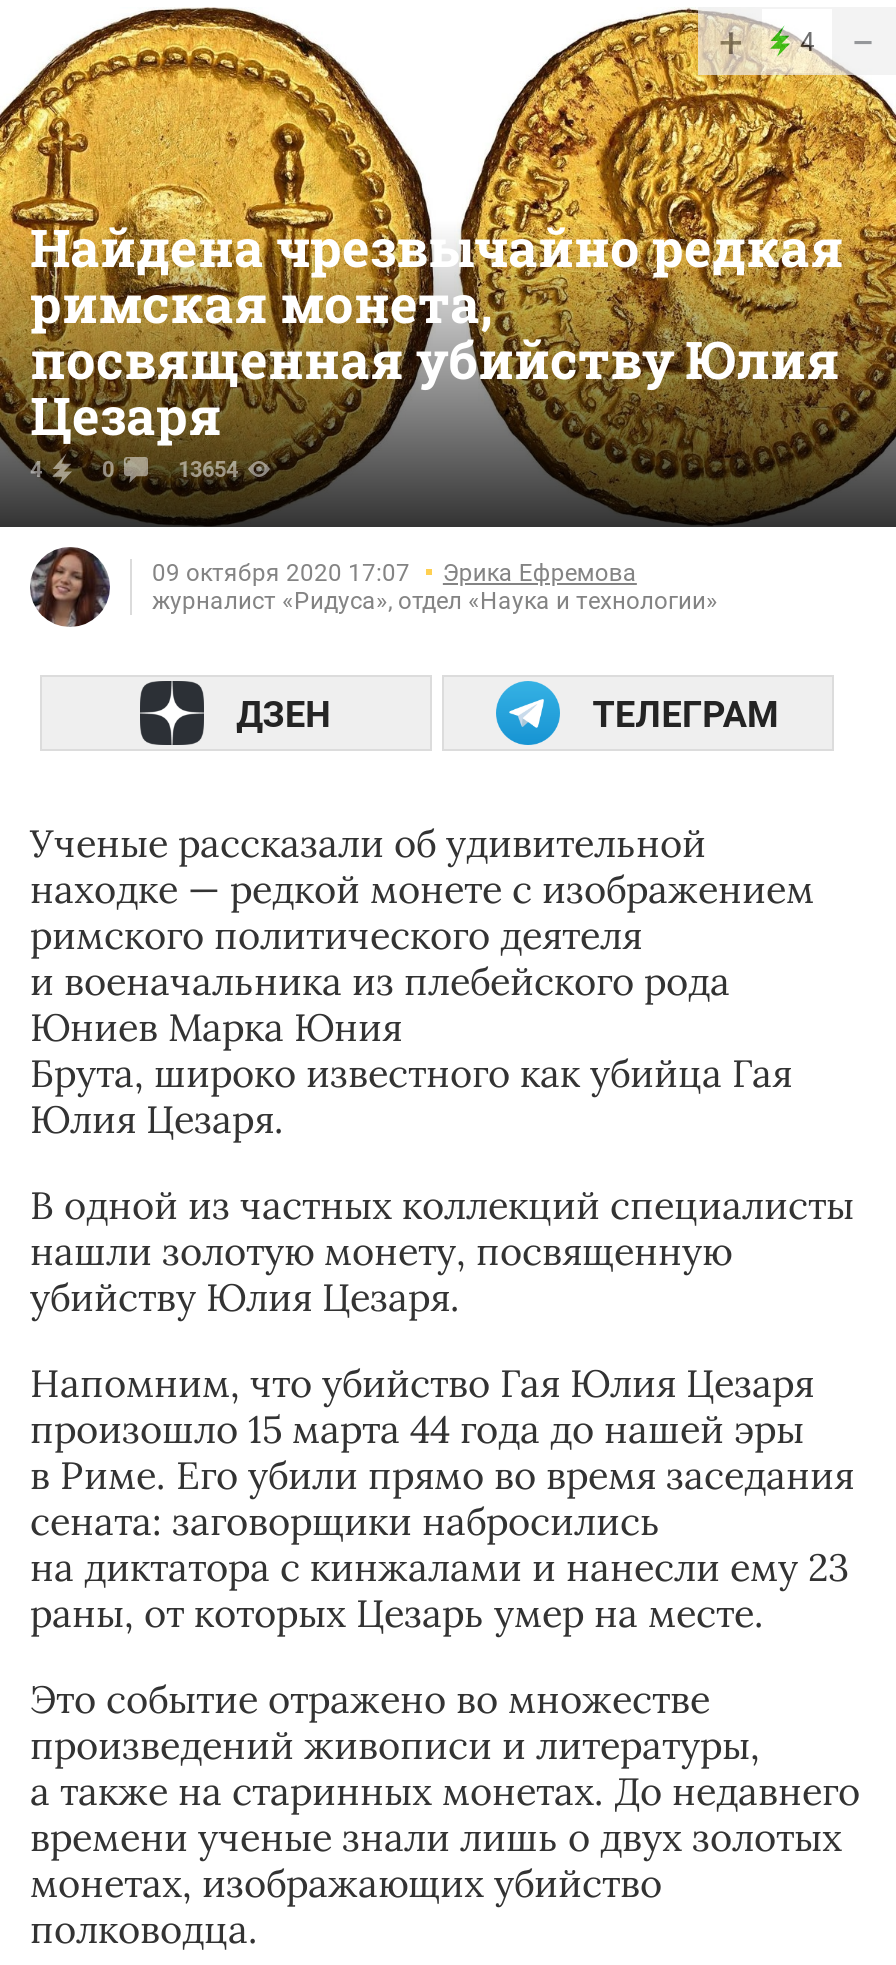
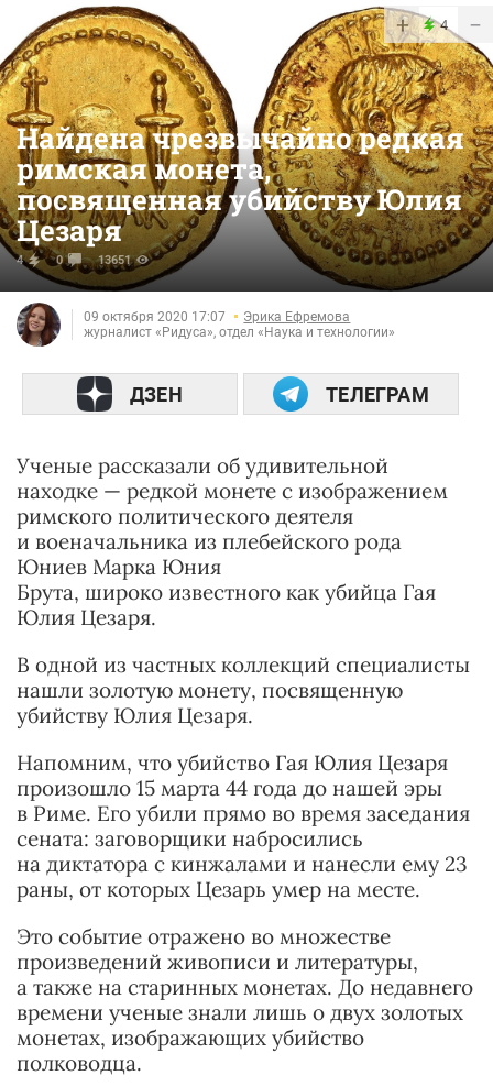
[178,457,238,483] 13654 -> [98,253,131,267] 13651

